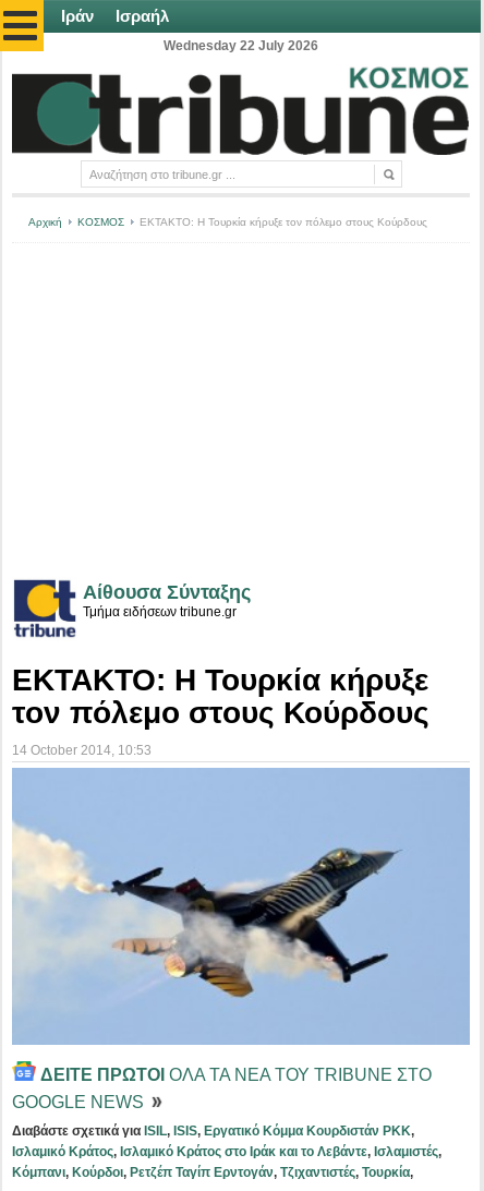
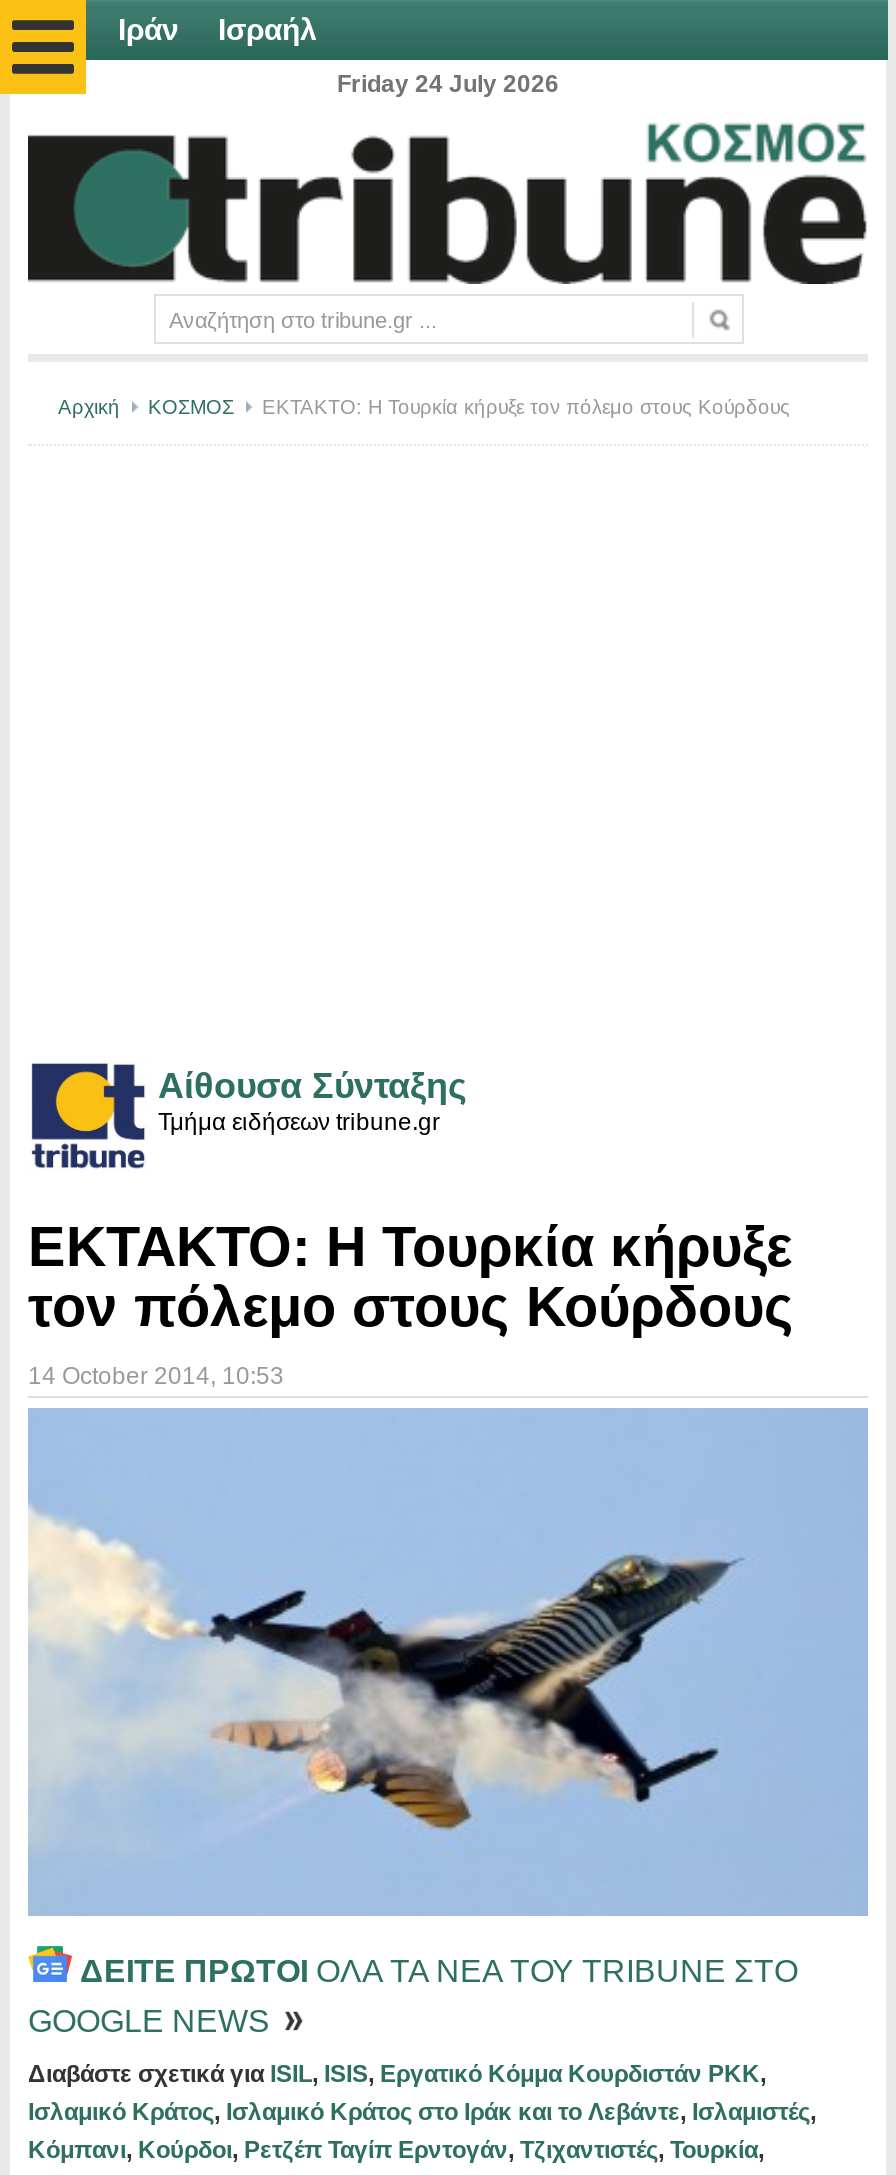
[164,38,318,53] Wednesday 22 July 2026 -> [337,70,559,98] Friday 24 July 2026

